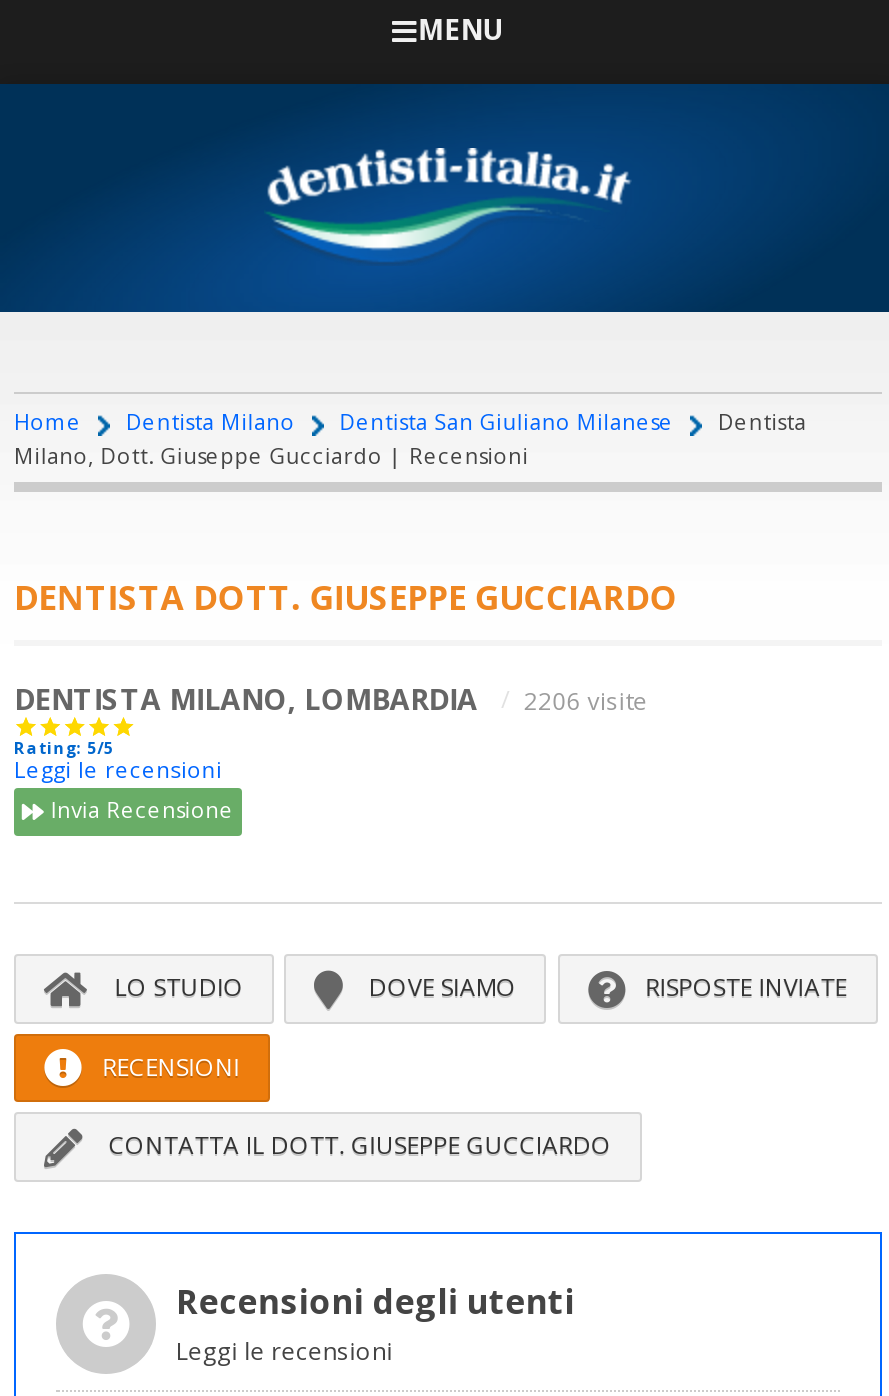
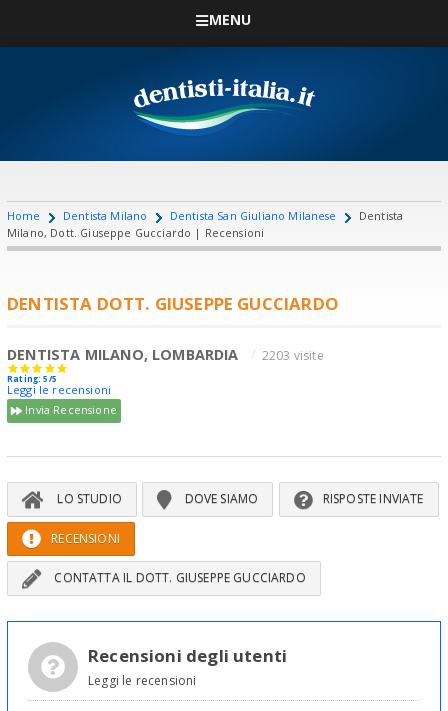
[14,680,648,718] DENTISTA MILANO, LOMBARDIA 2206 visite -> [7,345,324,364] DENTISTA MILANO, LOMBARDIA 2203 visite

